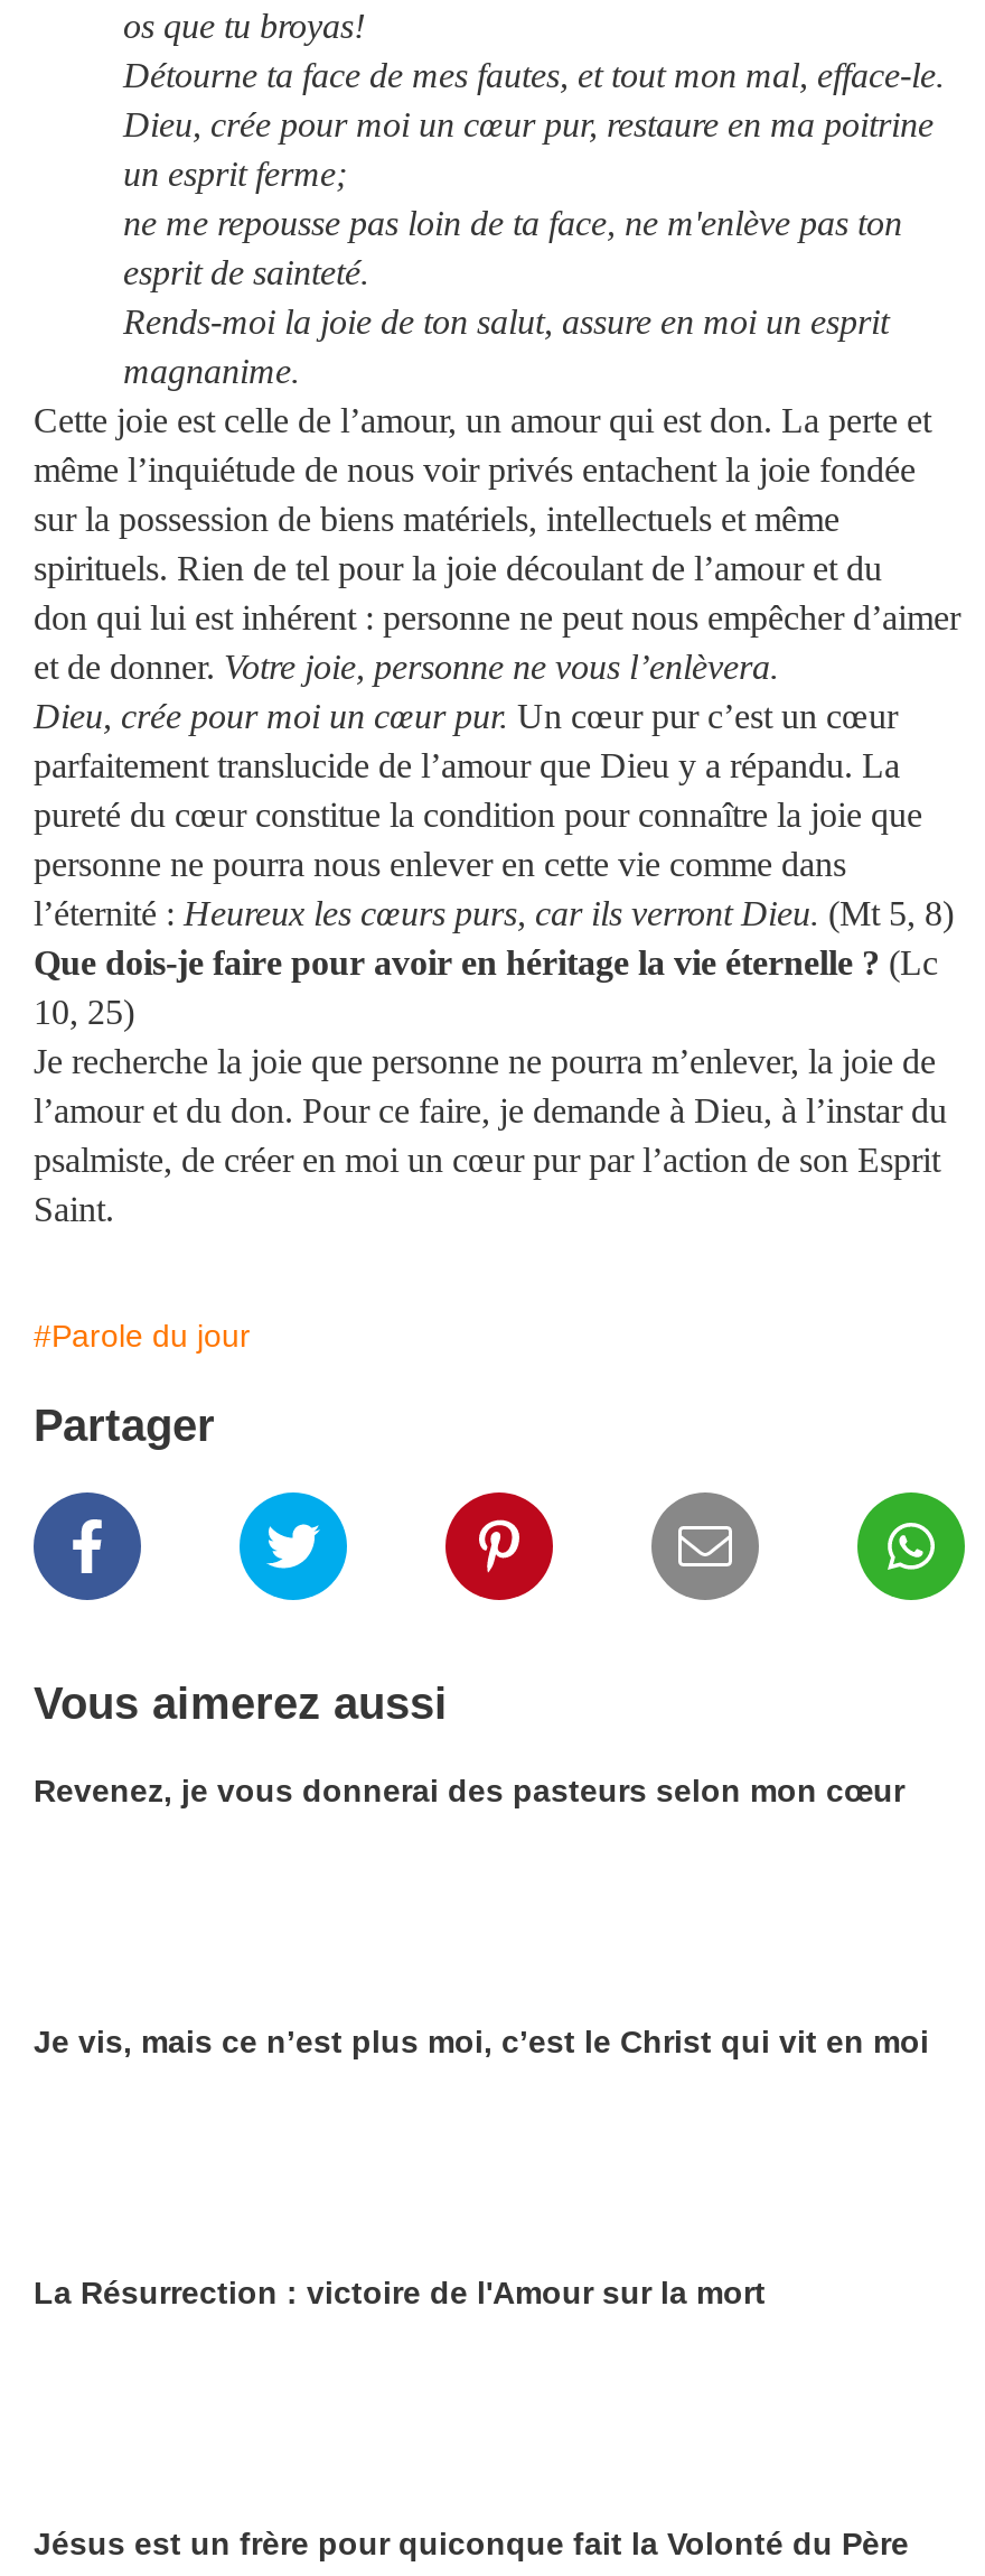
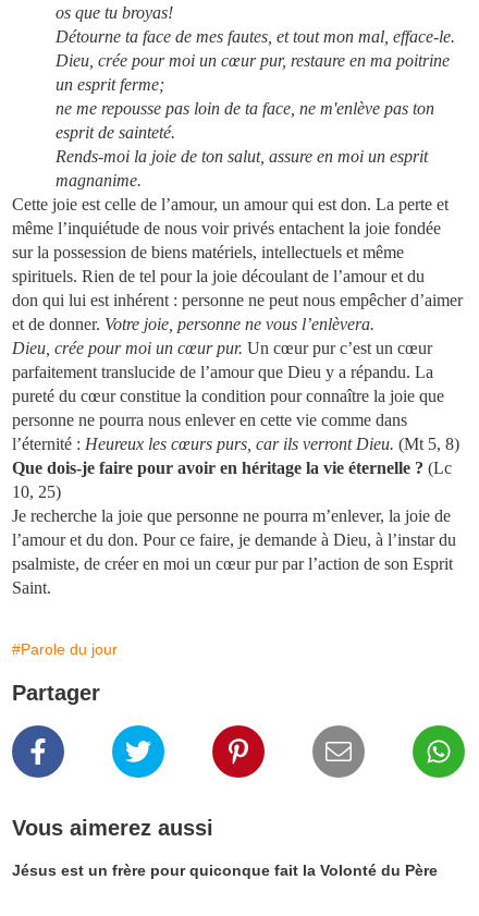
[34,1773,904,1808] Revenez, je vous donnerai des pasteurs selon mon cœur -> none
[34,2024,929,2059] Je vis, mais ce n’est plus moi, c’est le Christ qui vit en moi -> none
[34,2275,766,2310] La Résurrection : victoire de l'Amour sur la mort -> none

